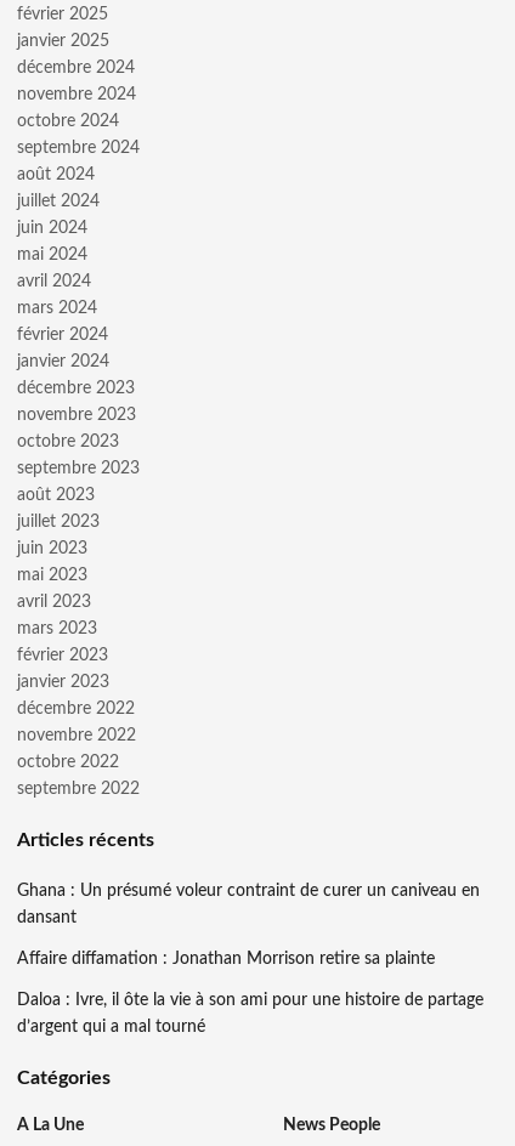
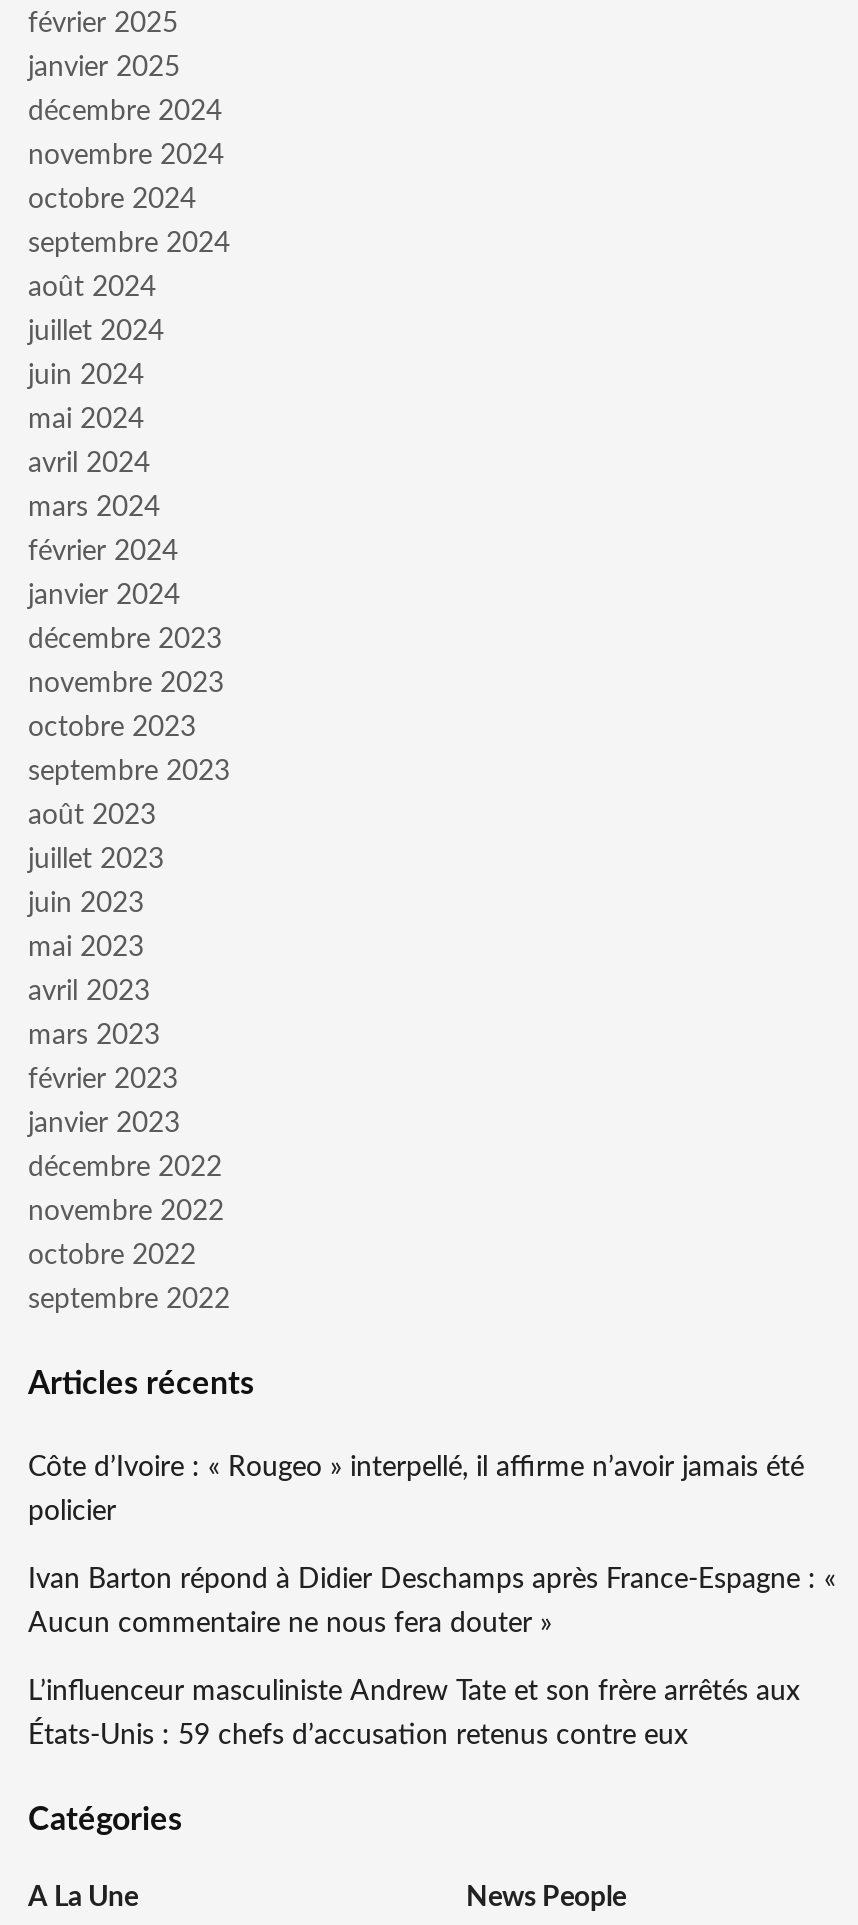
[17,882,483,1035] Ghana : Un présumé voleur contraint de curer un caniveau en | dansant | Affaire diffamation : Jonathan Morrison retire sa plainte | Daloa : Ivre, il ôte la vie à son ami pour une histoire de partage | d’argent qui a mal tourné -> [28,1453,836,1749] Côte d’Ivoire : « Rougeo » interpellé, il affirme n’avoir jamais été | policier | Ivan Barton répond à Didier Deschamps après France-Espagne : « | Aucun commentaire ne nous fera douter » | L’influenceur masculiniste Andrew Tate et son frère arrêtés aux | États-Unis : 59 chefs d’accusation retenus contre eux

